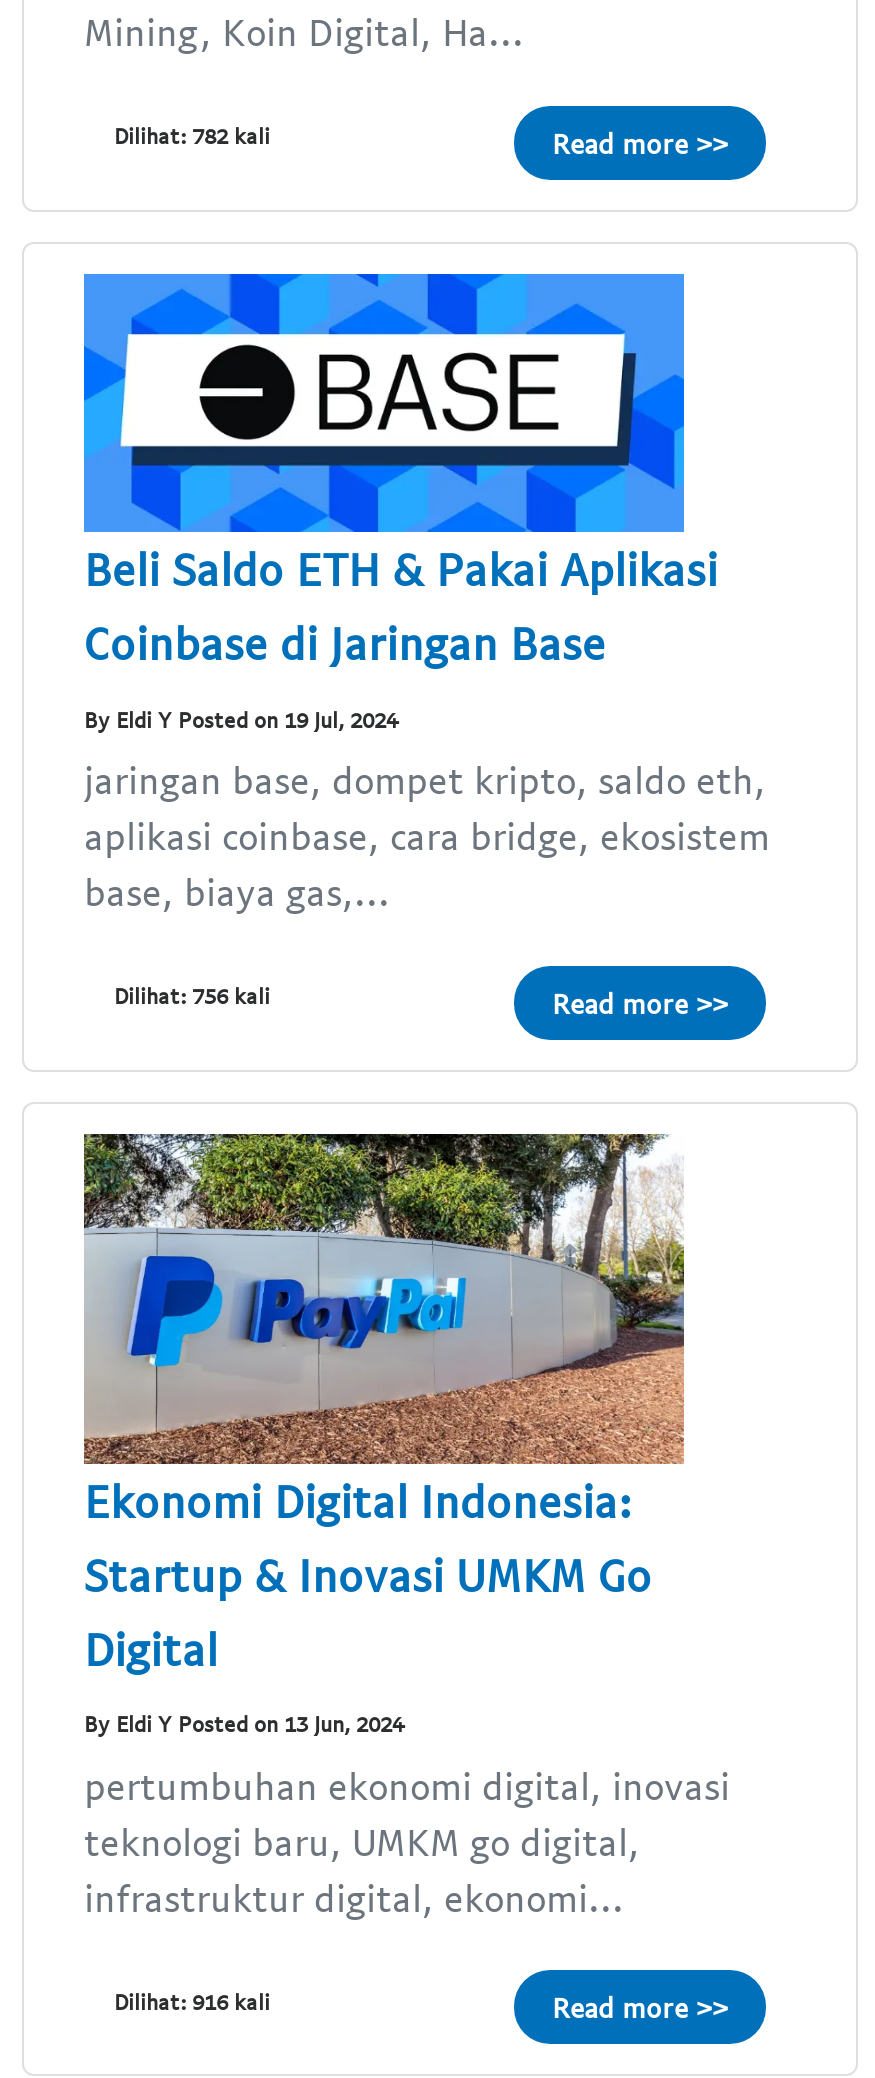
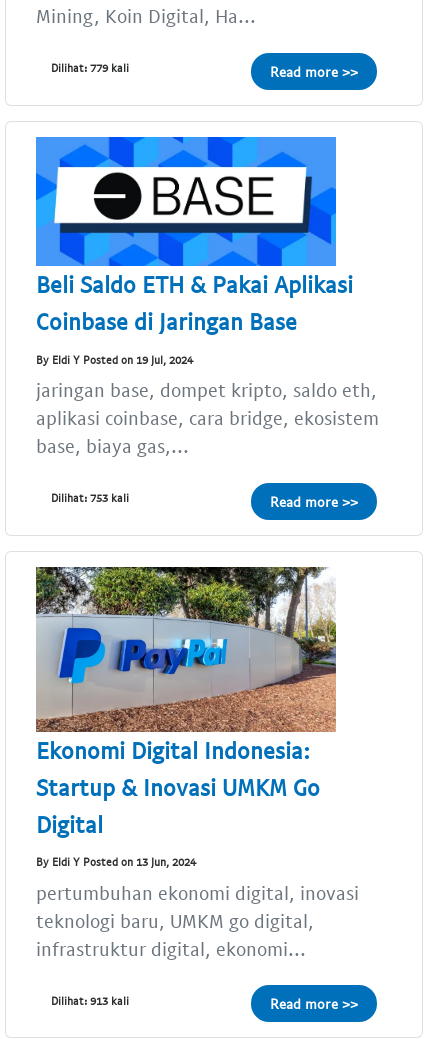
[114,122,270,148] Dilihat: 782 kali -> [51,61,129,74] Dilihat: 779 kali
[114,982,270,1008] Dilihat: 756 kali -> [51,491,129,504] Dilihat: 753 kali
[114,1987,270,2013] Dilihat: 916 kali -> [51,994,129,1007] Dilihat: 913 kali

